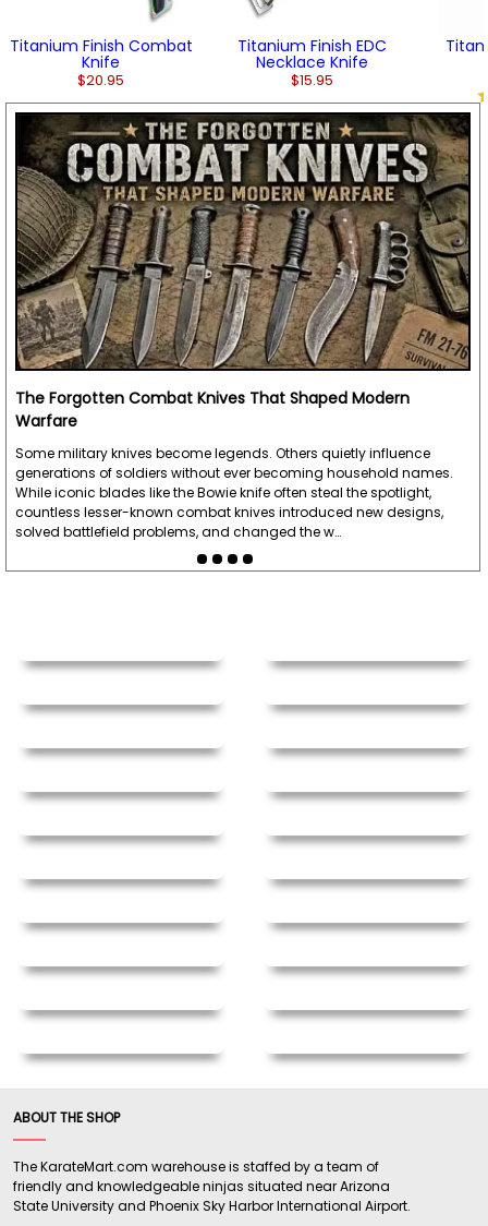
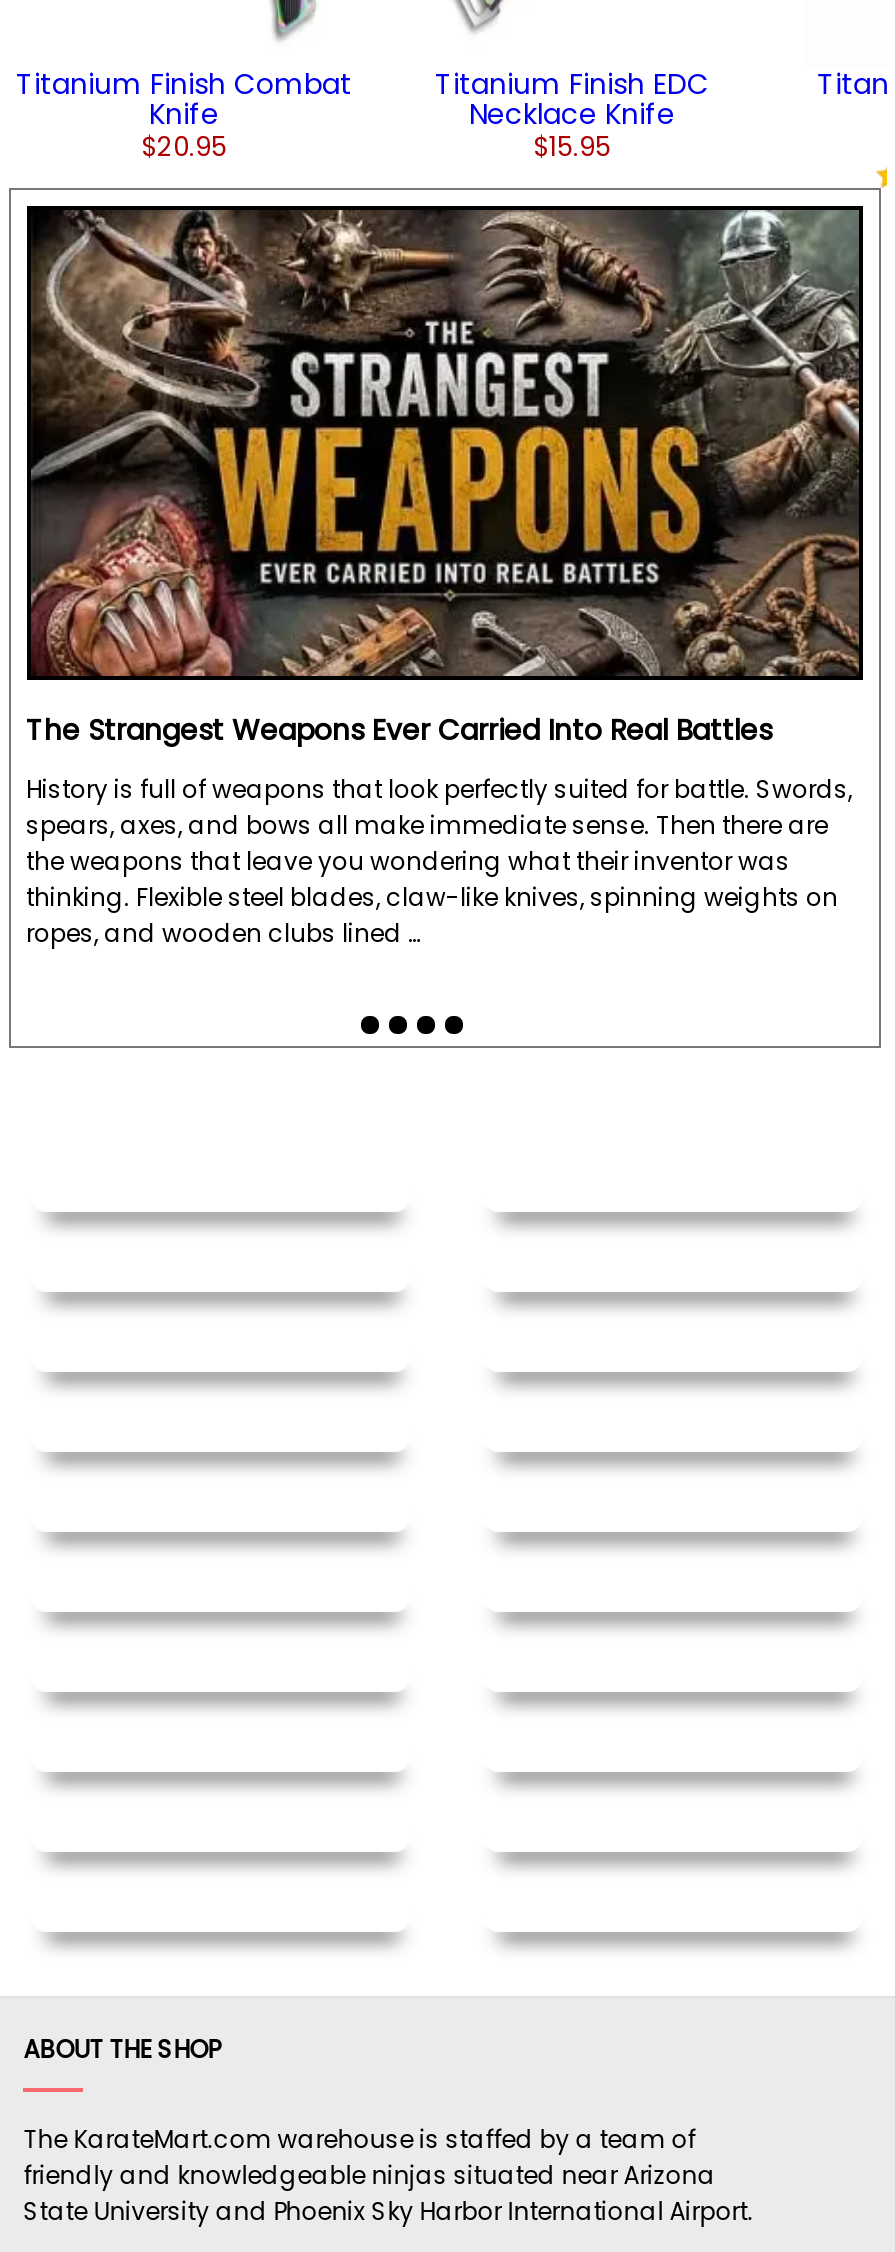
[15,113,469,432] [image] | The Forgotten Combat Knives That Shaped Modern | Warfare -> [26,210,861,750] [image] | The Strangest Weapons Ever Carried Into Real Battles
[15,444,453,541] Some military knives become legends. Others quietly influence | generations of soldiers without ever becoming household names. | While iconic blades like the Bowie knife often steal the spotlight, | countless lesser-known combat knives introduced new designs, | solved battlefield problems, and changed the w… -> [26,772,852,950] History is full of weapons that look perfectly suited for battle. Swords, | spears, axes, and bows all make immediate sense. Then there are | the weapons that leave you wondering what their inventor was | thinking. Flexible steel blades, claw-like knives, spinning weights on | ropes, and wooden clubs lined …

